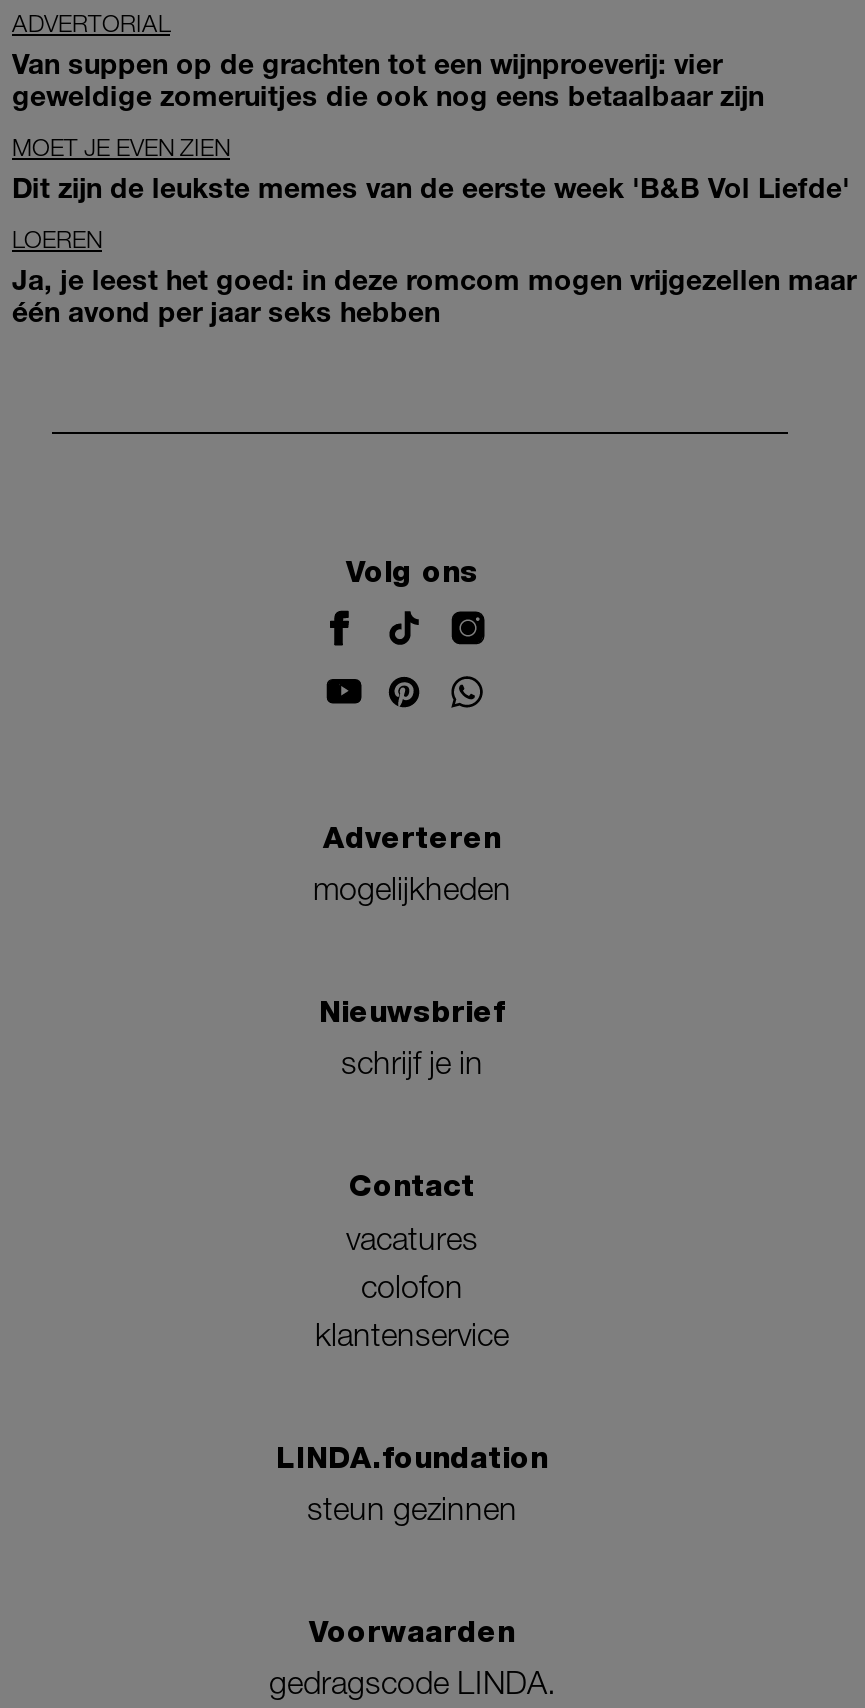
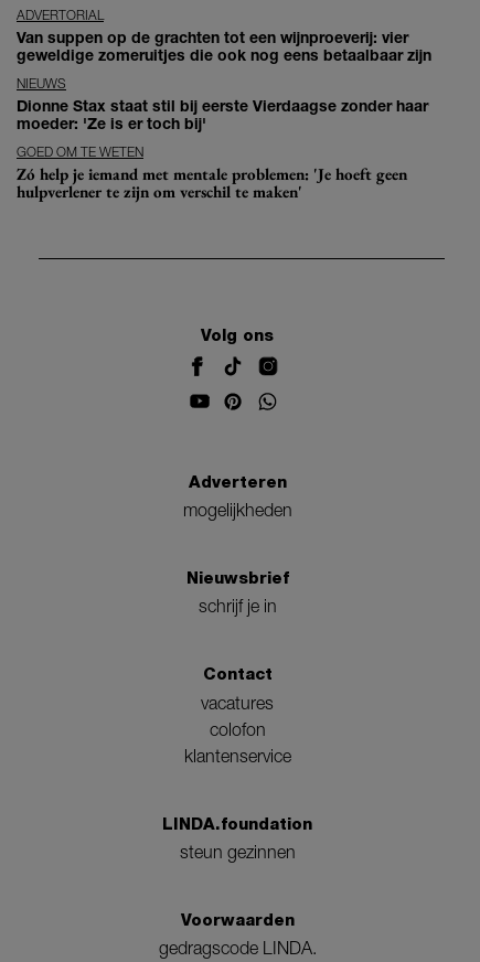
[12,132,850,204] MOET JE EVEN ZIEN | Dit zijn de leukste memes van de eerste week 'B&B Vol Liefde' -> [17,75,428,132] NIEUWS | Dionne Stax staat stil bij eerste Vierdaagse zonder haar | moeder: 'Ze is er toch bij'
[12,224,856,328] LOEREN | Ja, je leest het goed: in deze romcom mogen vrijgezellen maar | één avond per jaar seks hebben -> [17,144,407,202] GOED OM TE WETEN | Zó help je iemand met mentale problemen: 'Je hoeft geen | hulpverlener te zijn om verschil te maken'

